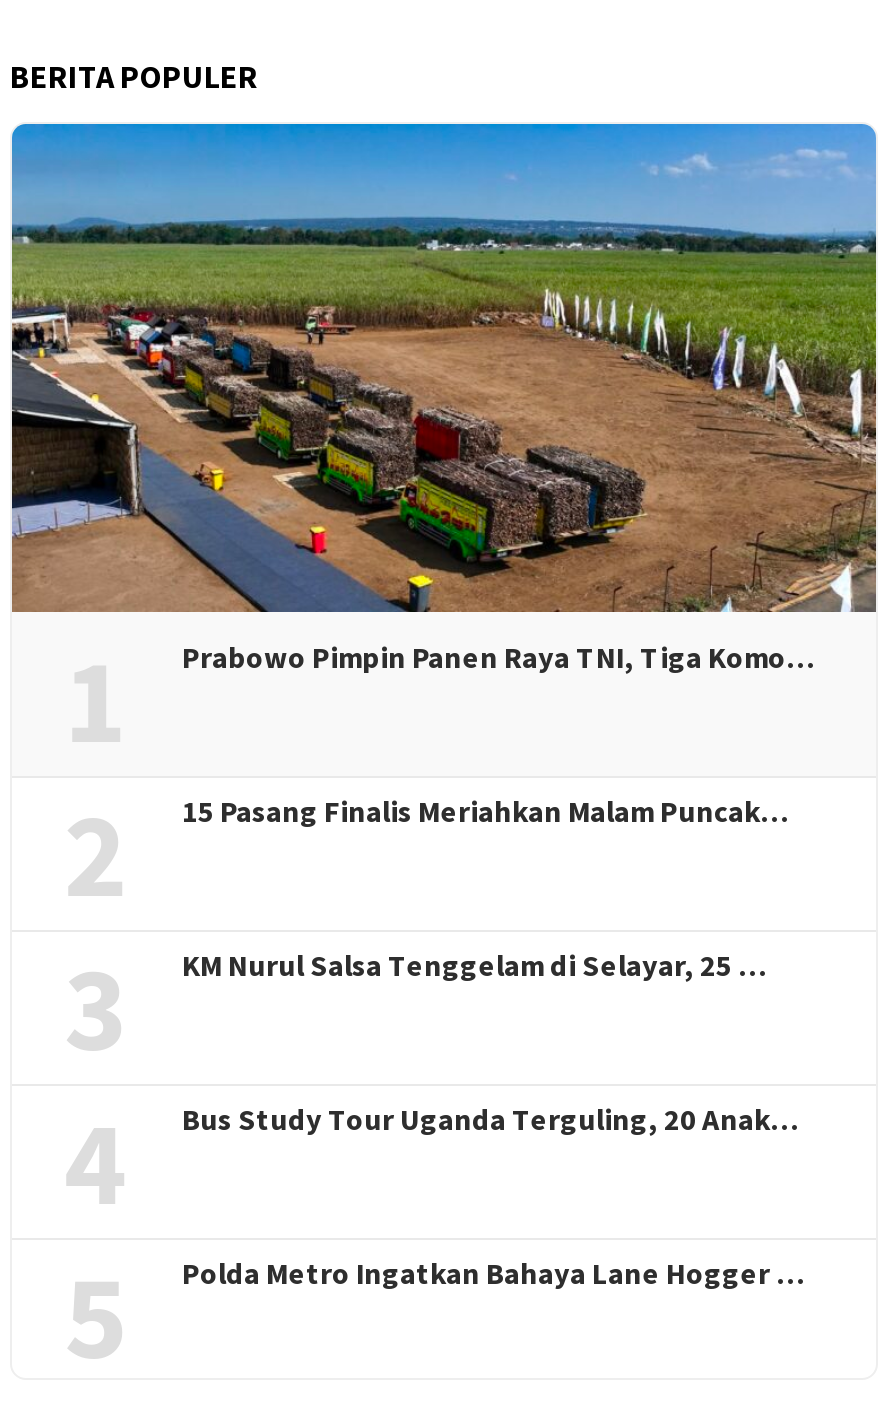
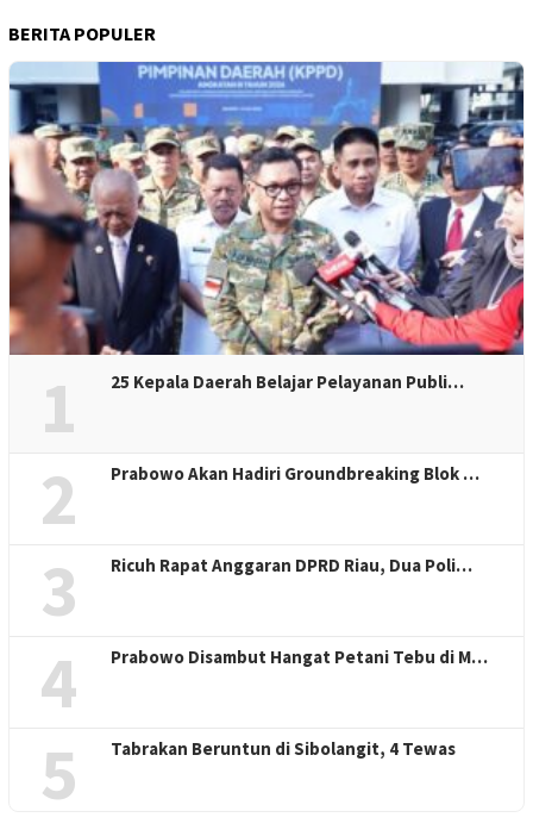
[10,122,878,677] [image] | Prabowo Pimpin Panen Raya TNI, Tiga Komo… -> [8,61,525,393] [image] | 25 Kepala Daerah Belajar Pelayanan Publi…
[182,793,788,831] 15 Pasang Finalis Meriahkan Malam Puncak… -> [111,463,479,485] Prabowo Akan Hadiri Groundbreaking Blok …
[182,947,766,985] KM Nurul Salsa Tenggelam di Selayar, 25 … -> [111,554,472,577] Ricuh Rapat Anggaran DPRD Riau, Dua Poli…
[182,1101,798,1139] Bus Study Tour Uganda Terguling, 20 Anak… -> [111,646,488,669] Prabowo Disambut Hangat Petani Tebu di M…
[182,1255,804,1293] Polda Metro Ingatkan Bahaya Lane Hogger … -> [111,738,456,760] Tabrakan Beruntun di Sibolangit, 4 Tewas

